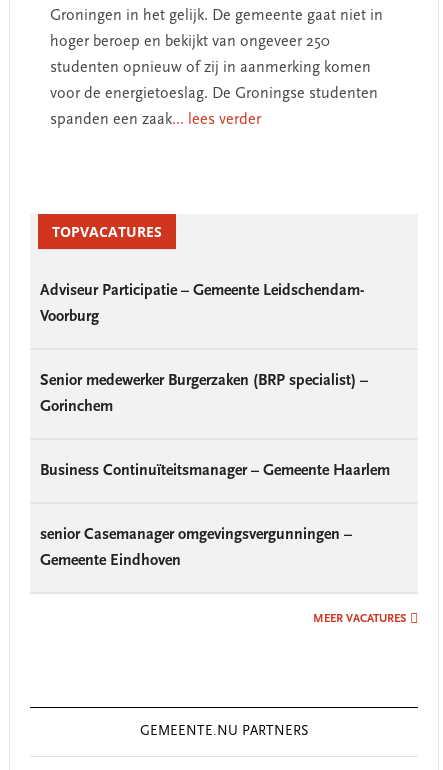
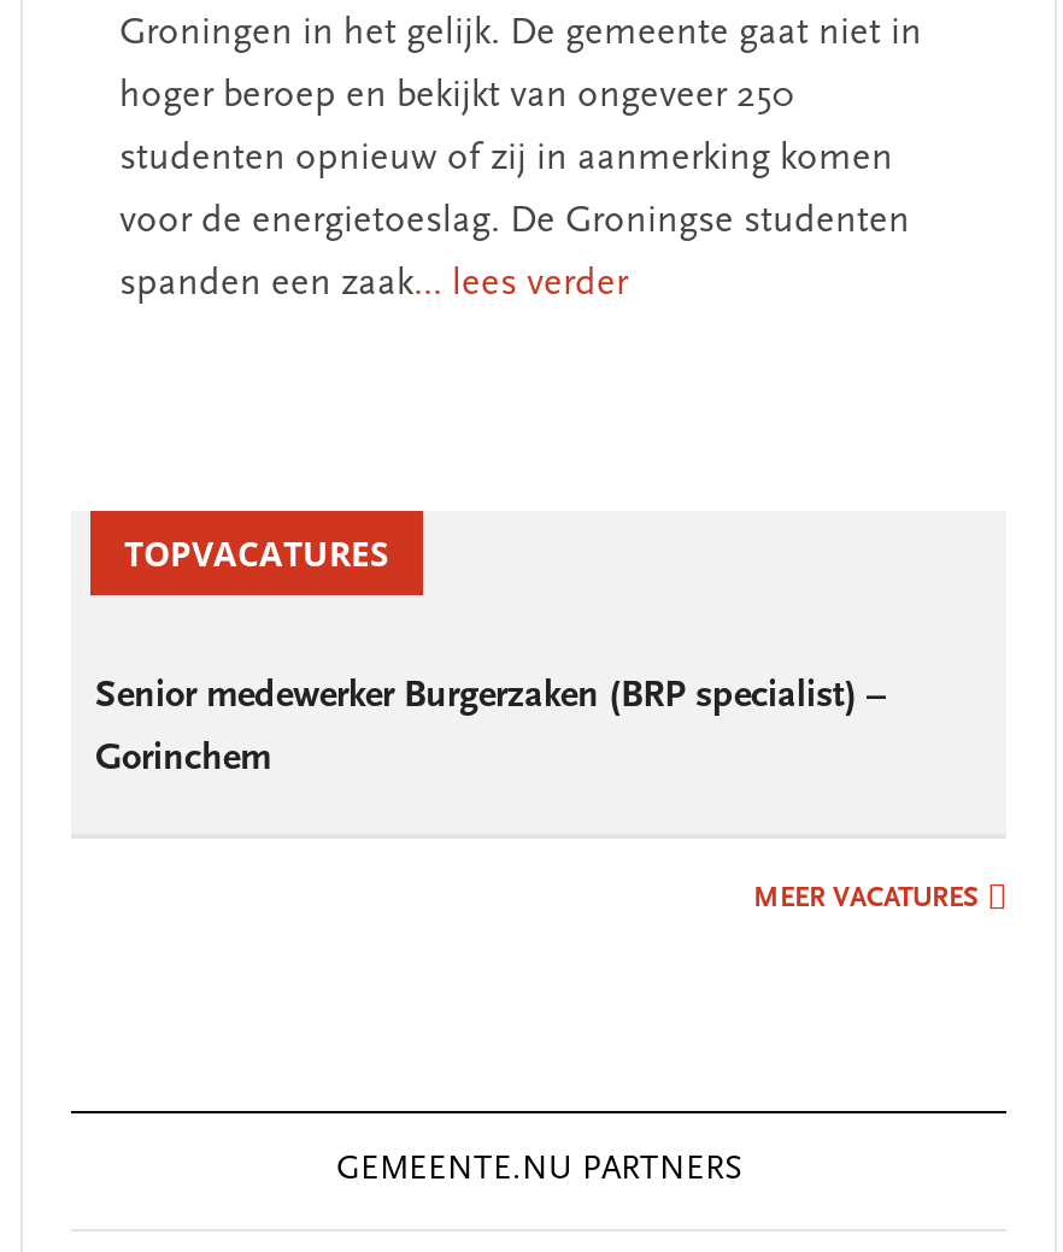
[40,283,364,325] Adviseur Participatie – Gemeente Leidschendam- | Voorburg -> none
[40,463,390,479] Business Continuïteitsmanager – Gemeente Haarlem -> none
[40,527,352,569] senior Casemanager omgevingsvergunningen – | Gemeente Eindhoven -> none

